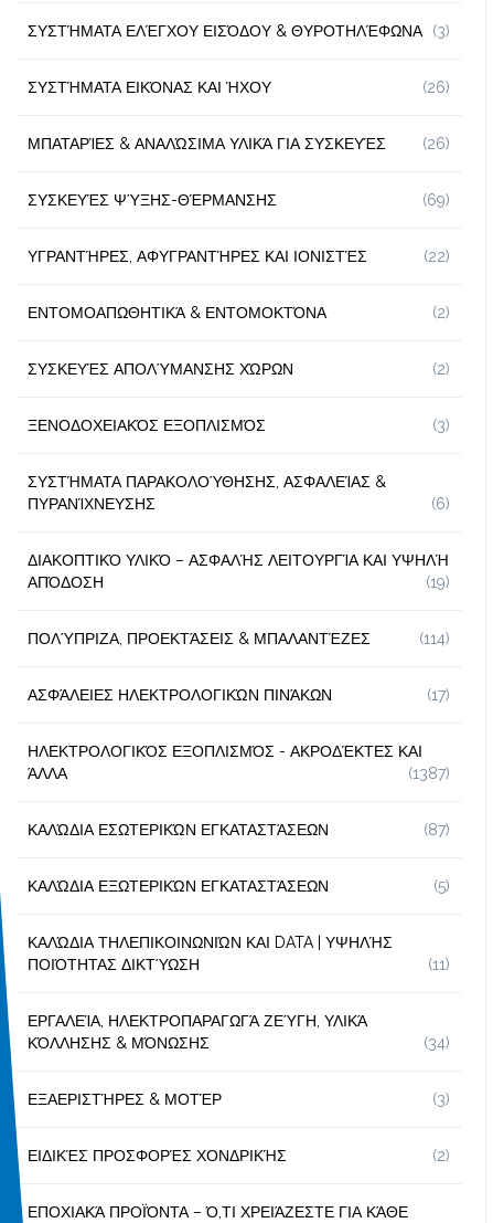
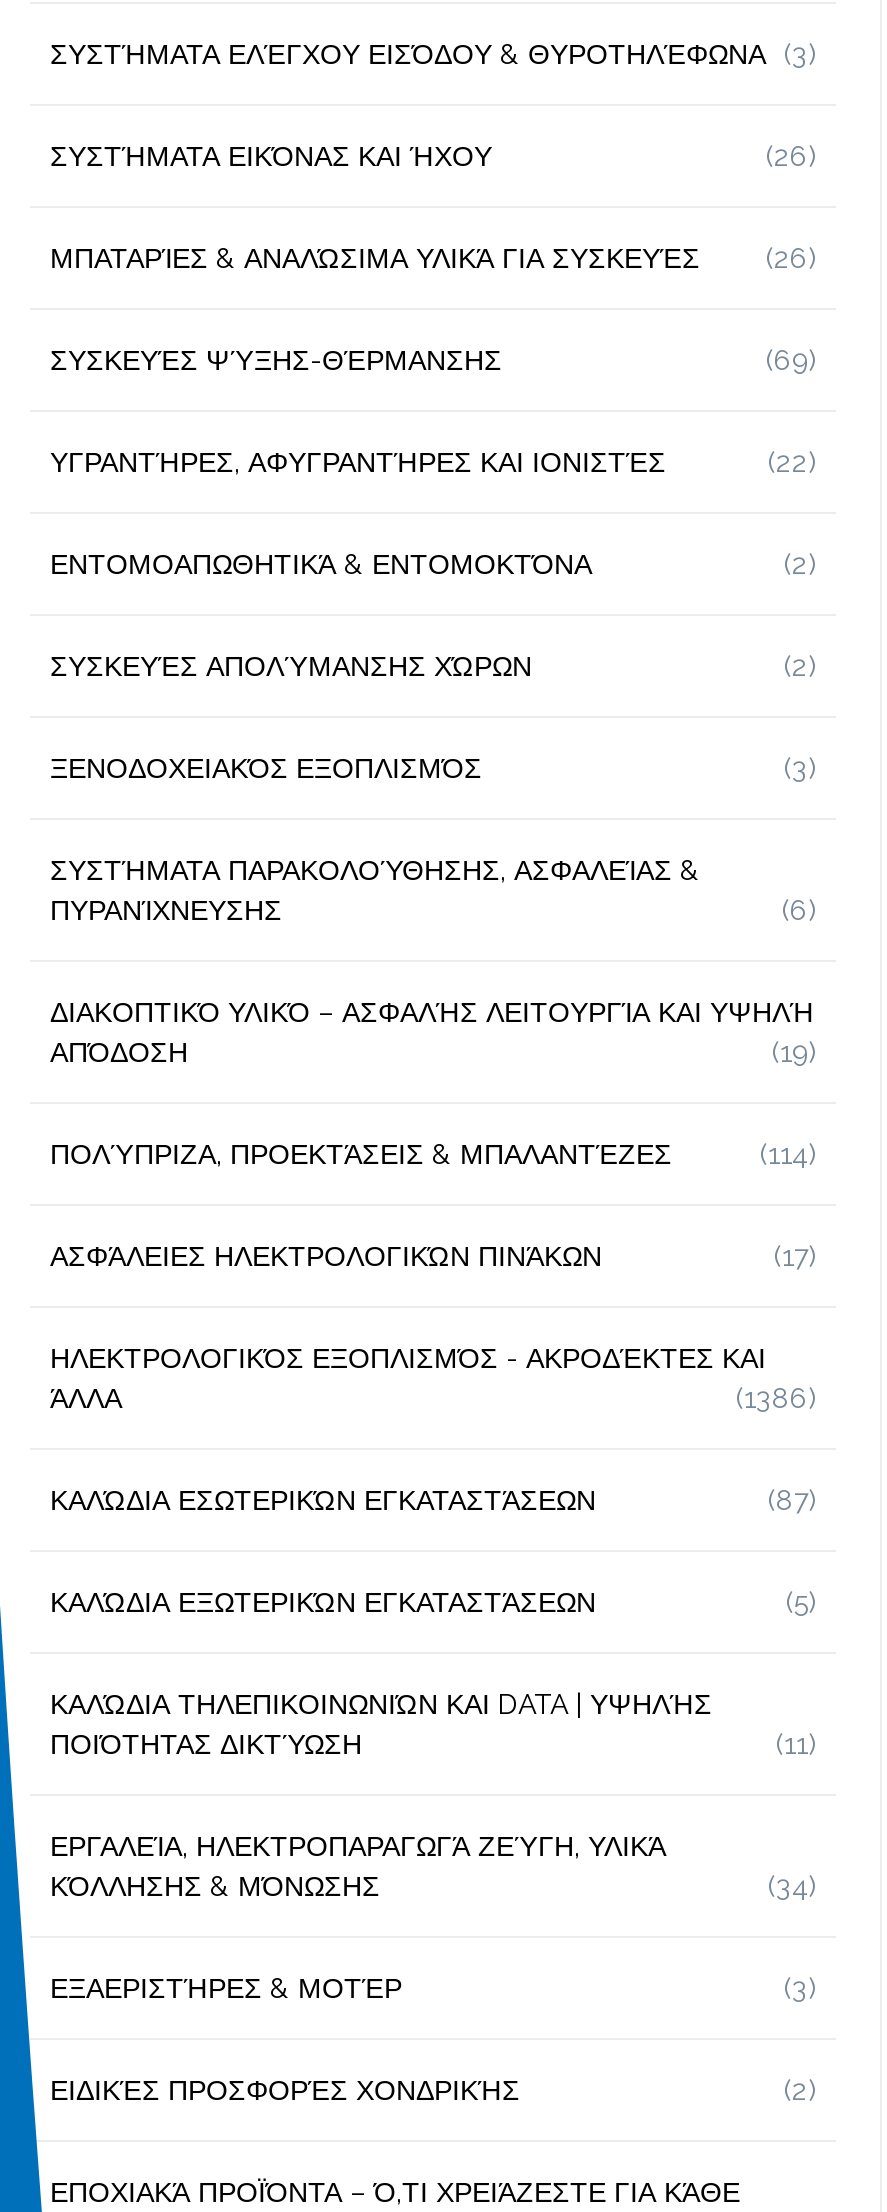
[408,764,450,782] (1387) -> [736,1381,816,1413] (1386)

